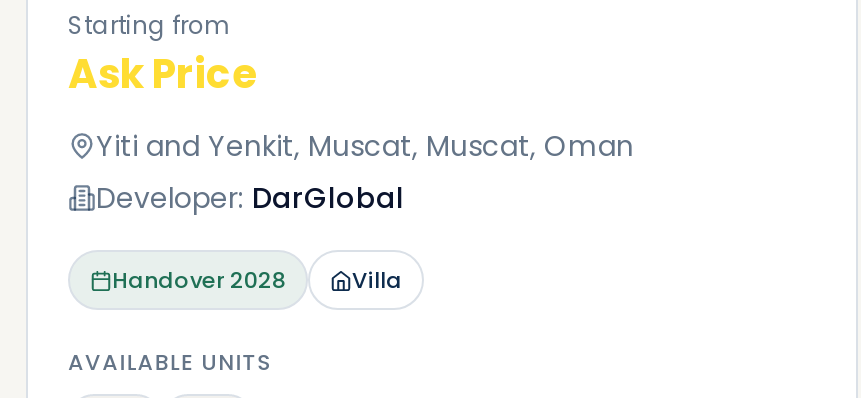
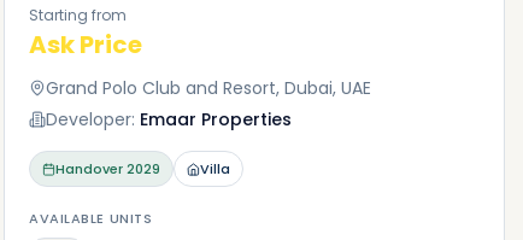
[96,126,634,218] Yiti and Yenkit, Muscat, Muscat, Oman | Developer: DarGlobal -> [46,76,371,131] Grand Polo Club and Resort, Dubai, UAE | Developer: Emaar Properties
[112,264,286,296] Handover 2028 -> [55,159,160,178] Handover 2029

